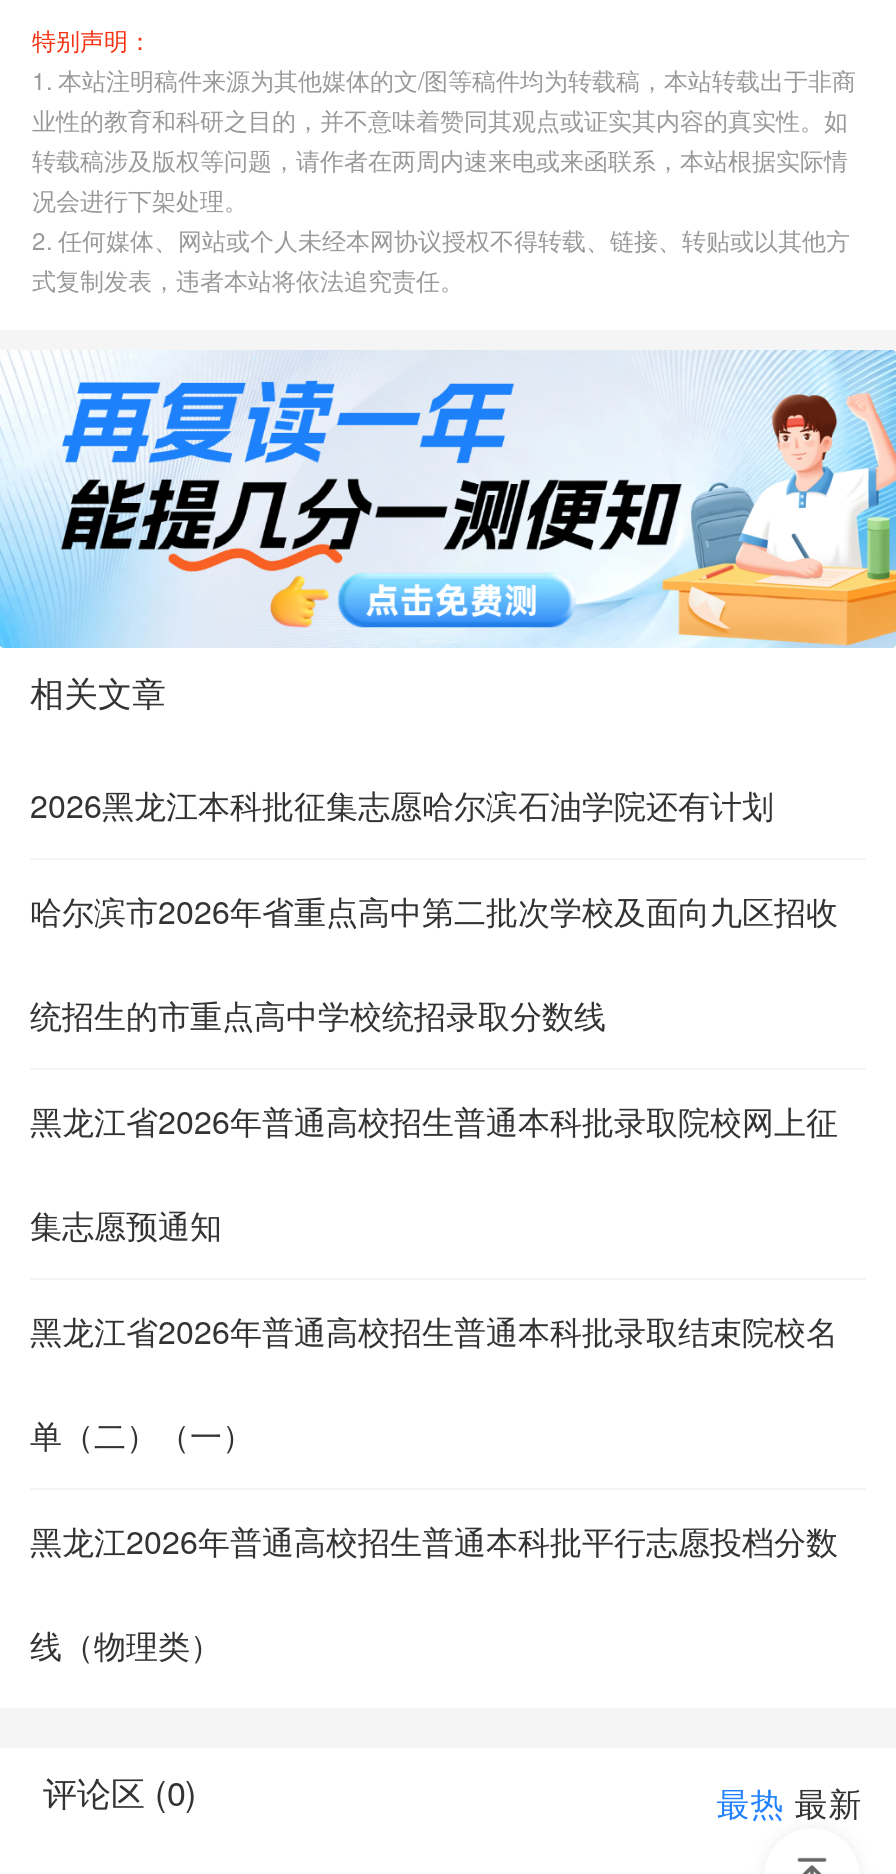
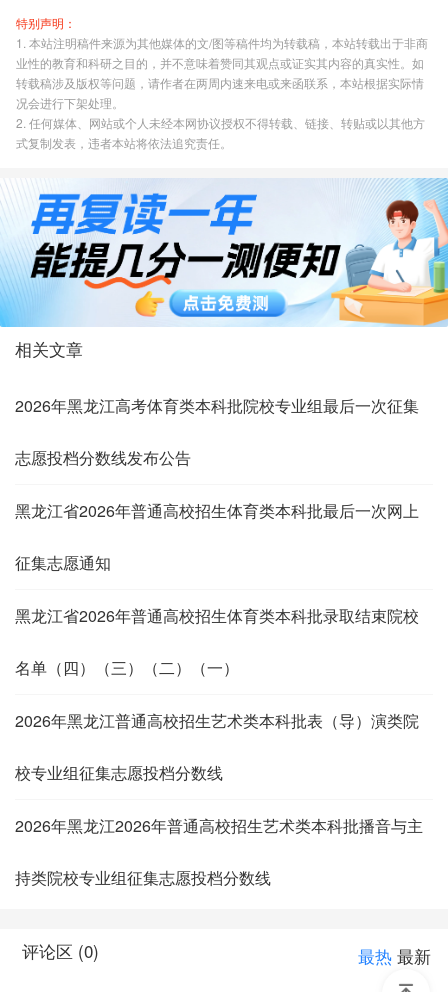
[30,782,838,1668] 2026黑龙江本科批征集志愿哈尔滨石油学院还有计划 | 哈尔滨市2026年省重点高中第二批次学校及面向九区招收 | 统招生的市重点高中学校统招录取分数线 | 黑龙江省2026年普通高校招生普通本科批录取院校网上征 | 集志愿预通知 | 黑龙江省2026年普通高校招生普通本科批录取结束院校名 | 单（二）（一） | 黑龙江2026年普通高校招生普通本科批平行志愿投档分数 | 线（物理类） -> [15,394,423,889] 2026年黑龙江高考体育类本科批院校专业组最后一次征集 | 志愿投档分数线发布公告 | 黑龙江省2026年普通高校招生体育类本科批最后一次网上 | 征集志愿通知 | 黑龙江省2026年普通高校招生体育类本科批录取结束院校 | 名单（四）（三）（二）（一） | 2026年黑龙江普通高校招生艺术类本科批表（导）演类院 | 校专业组征集志愿投档分数线 | 2026年黑龙江2026年普通高校招生艺术类本科批播音与主 | 持类院校专业组征集志愿投档分数线

